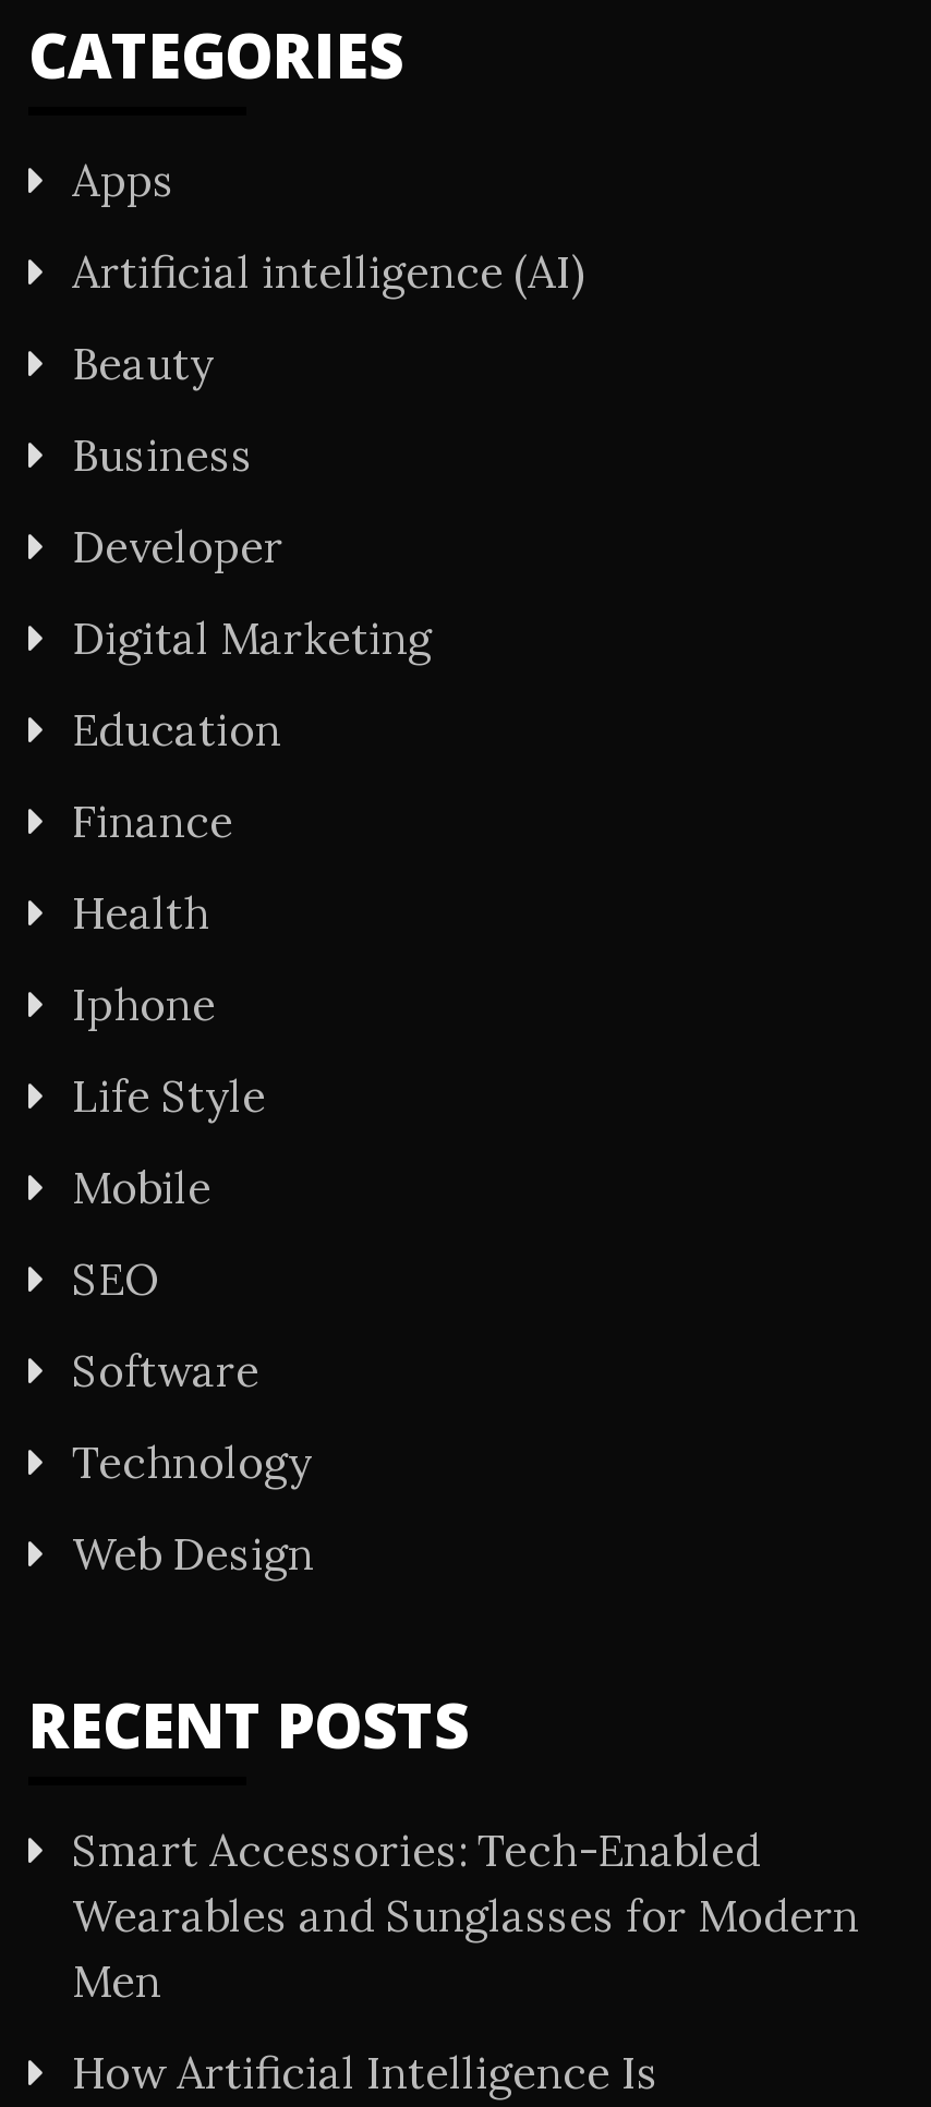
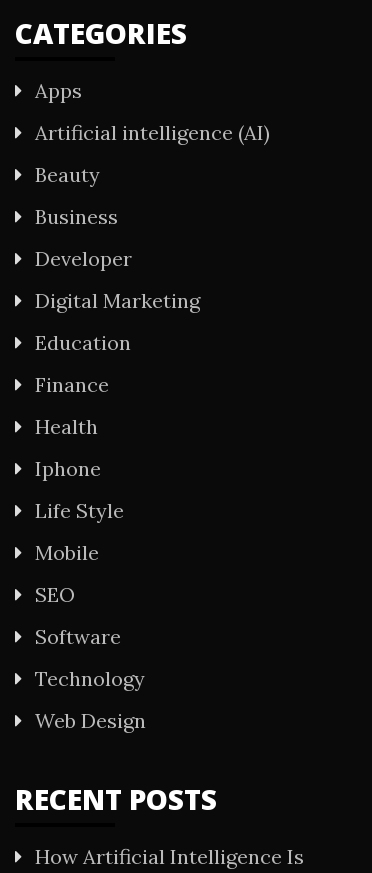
[72,1821,859,2006] Smart Accessories: Tech-Enabled | Wearables and Sunglasses for Modern | Men -> none

